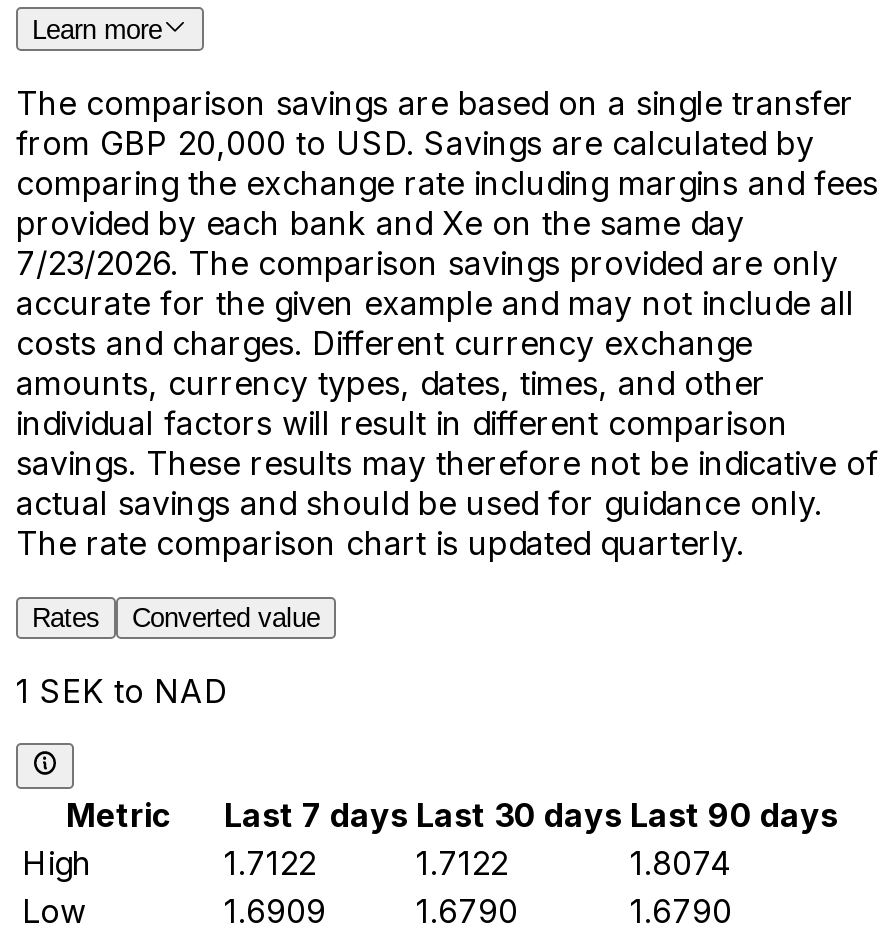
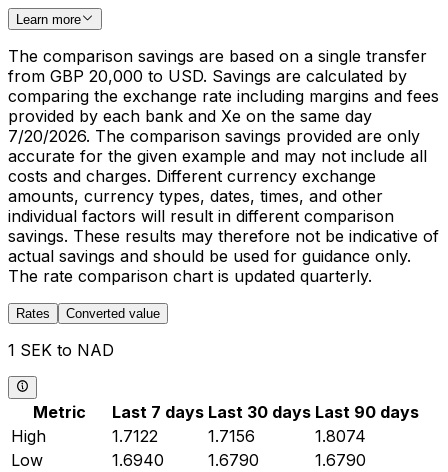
[16,244,838,284] 7/23/2026. The comparison savings provided are only -> [8,126,420,146] 7/20/2026. The comparison savings provided are only
[416,842,508,882] 1.7122 -> [208,426,255,446] 1.7156
[224,890,326,930] 1.6909 -> [112,450,164,470] 1.6940

